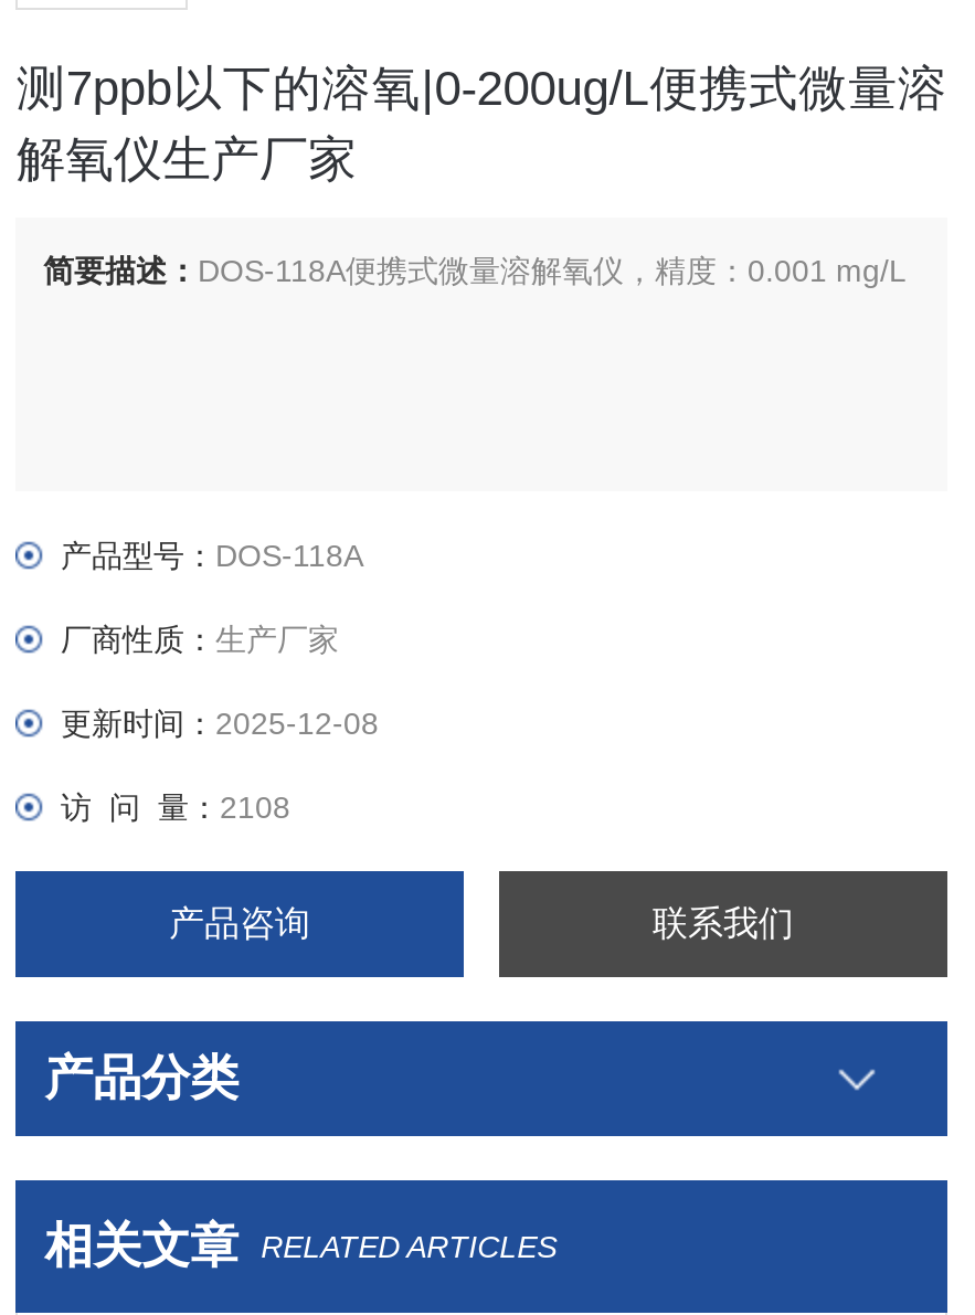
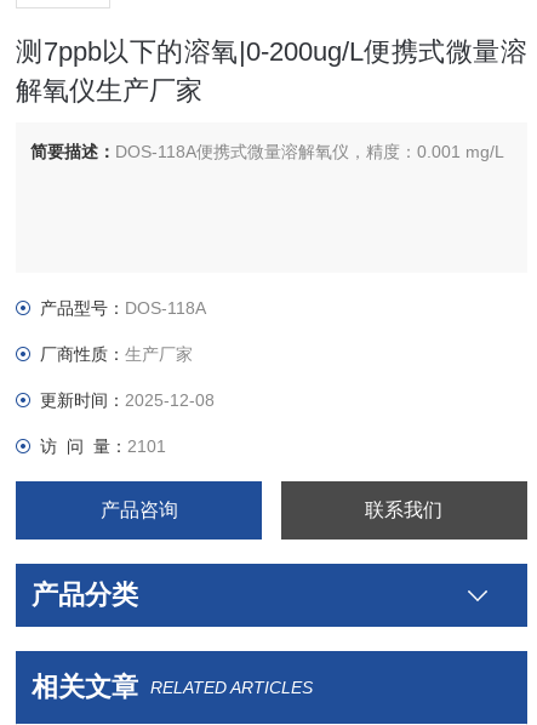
[61,789,290,825] 访 问 量：2108 -> [40,436,167,456] 访 问 量：2101

